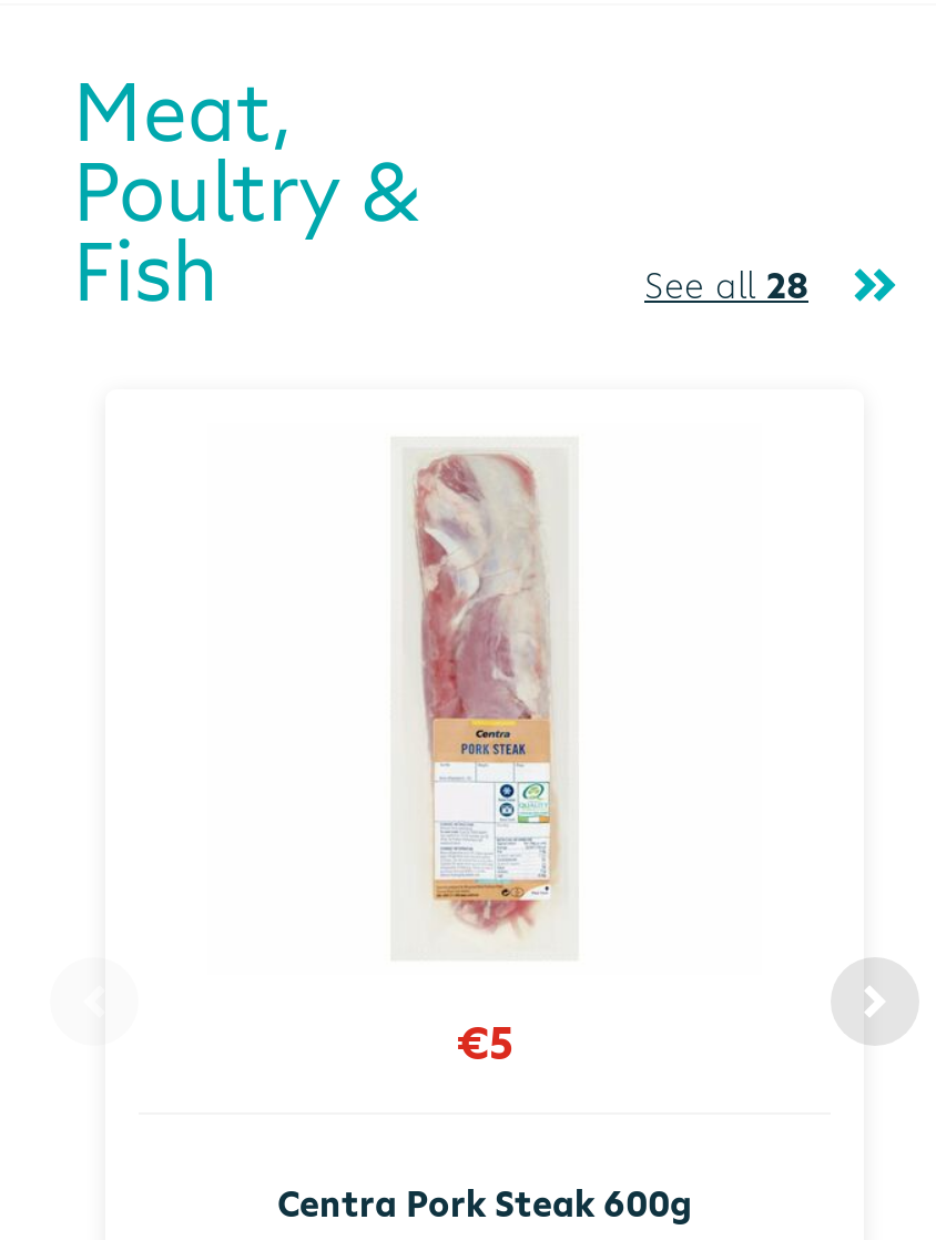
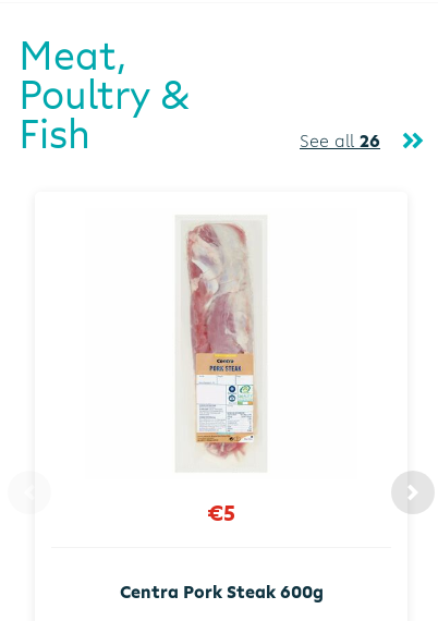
[644,260,808,309] See all 28 -> [300,128,380,152] See all 26

